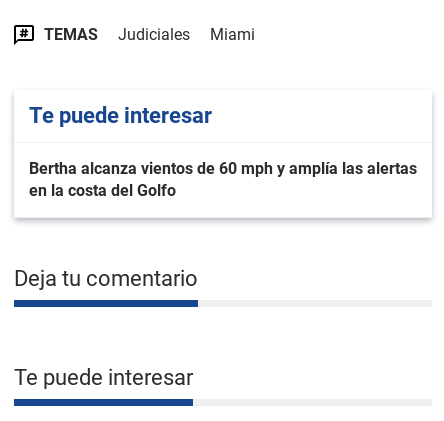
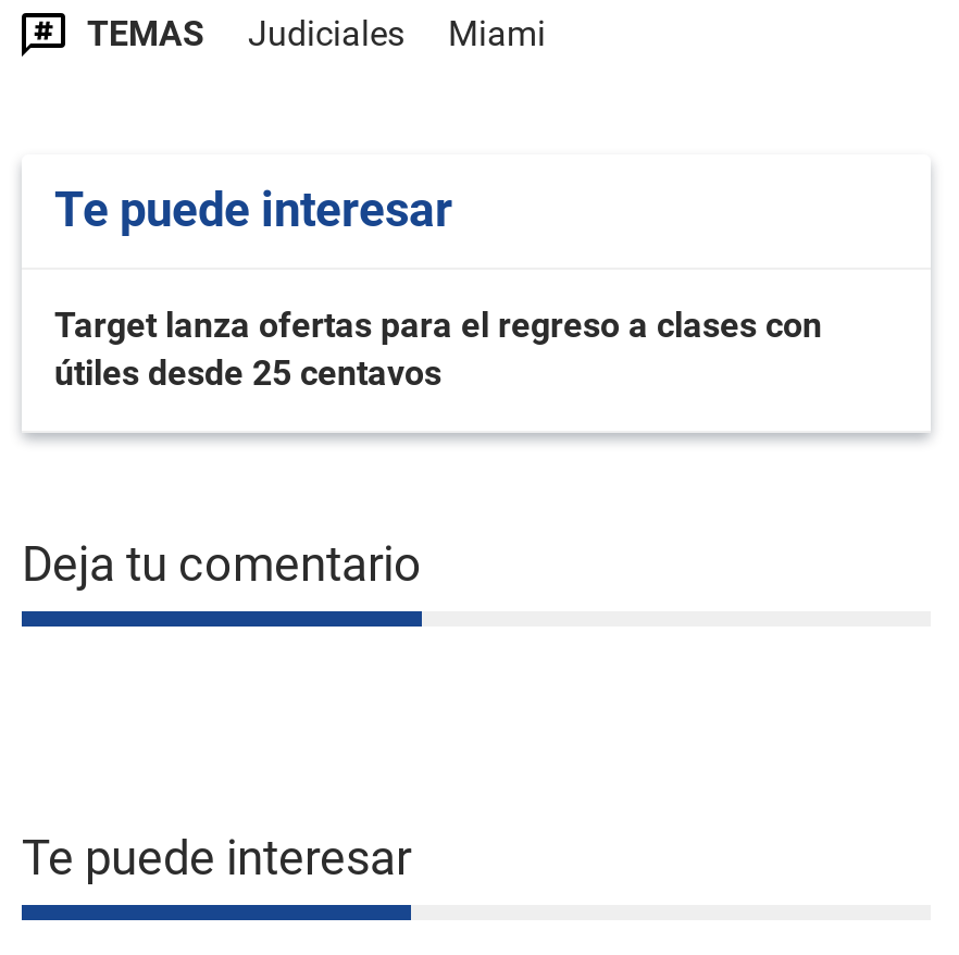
[29,159,417,200] Bertha alcanza vientos de 60 mph y amplía las alertas | en la costa del Golfo -> [54,305,822,394] Target lanza ofertas para el regreso a clases con | útiles desde 25 centavos

